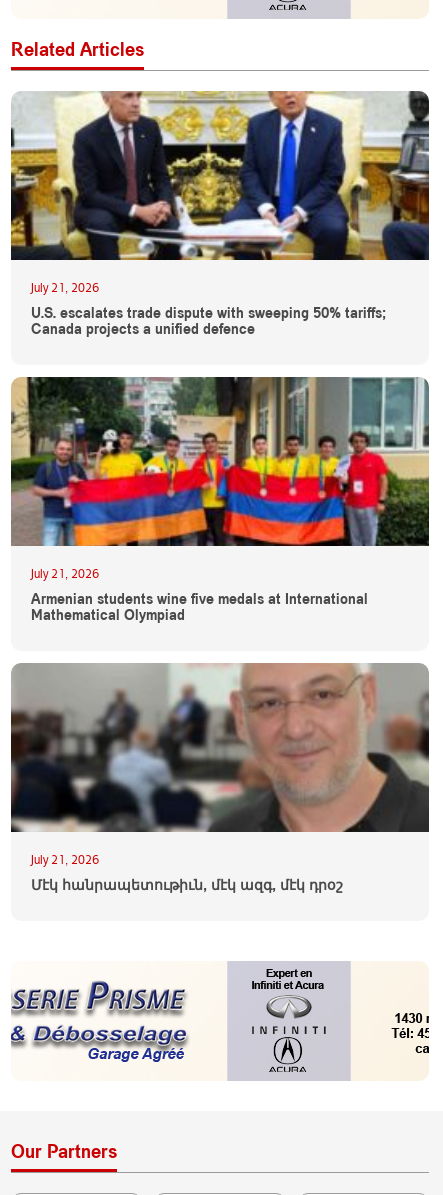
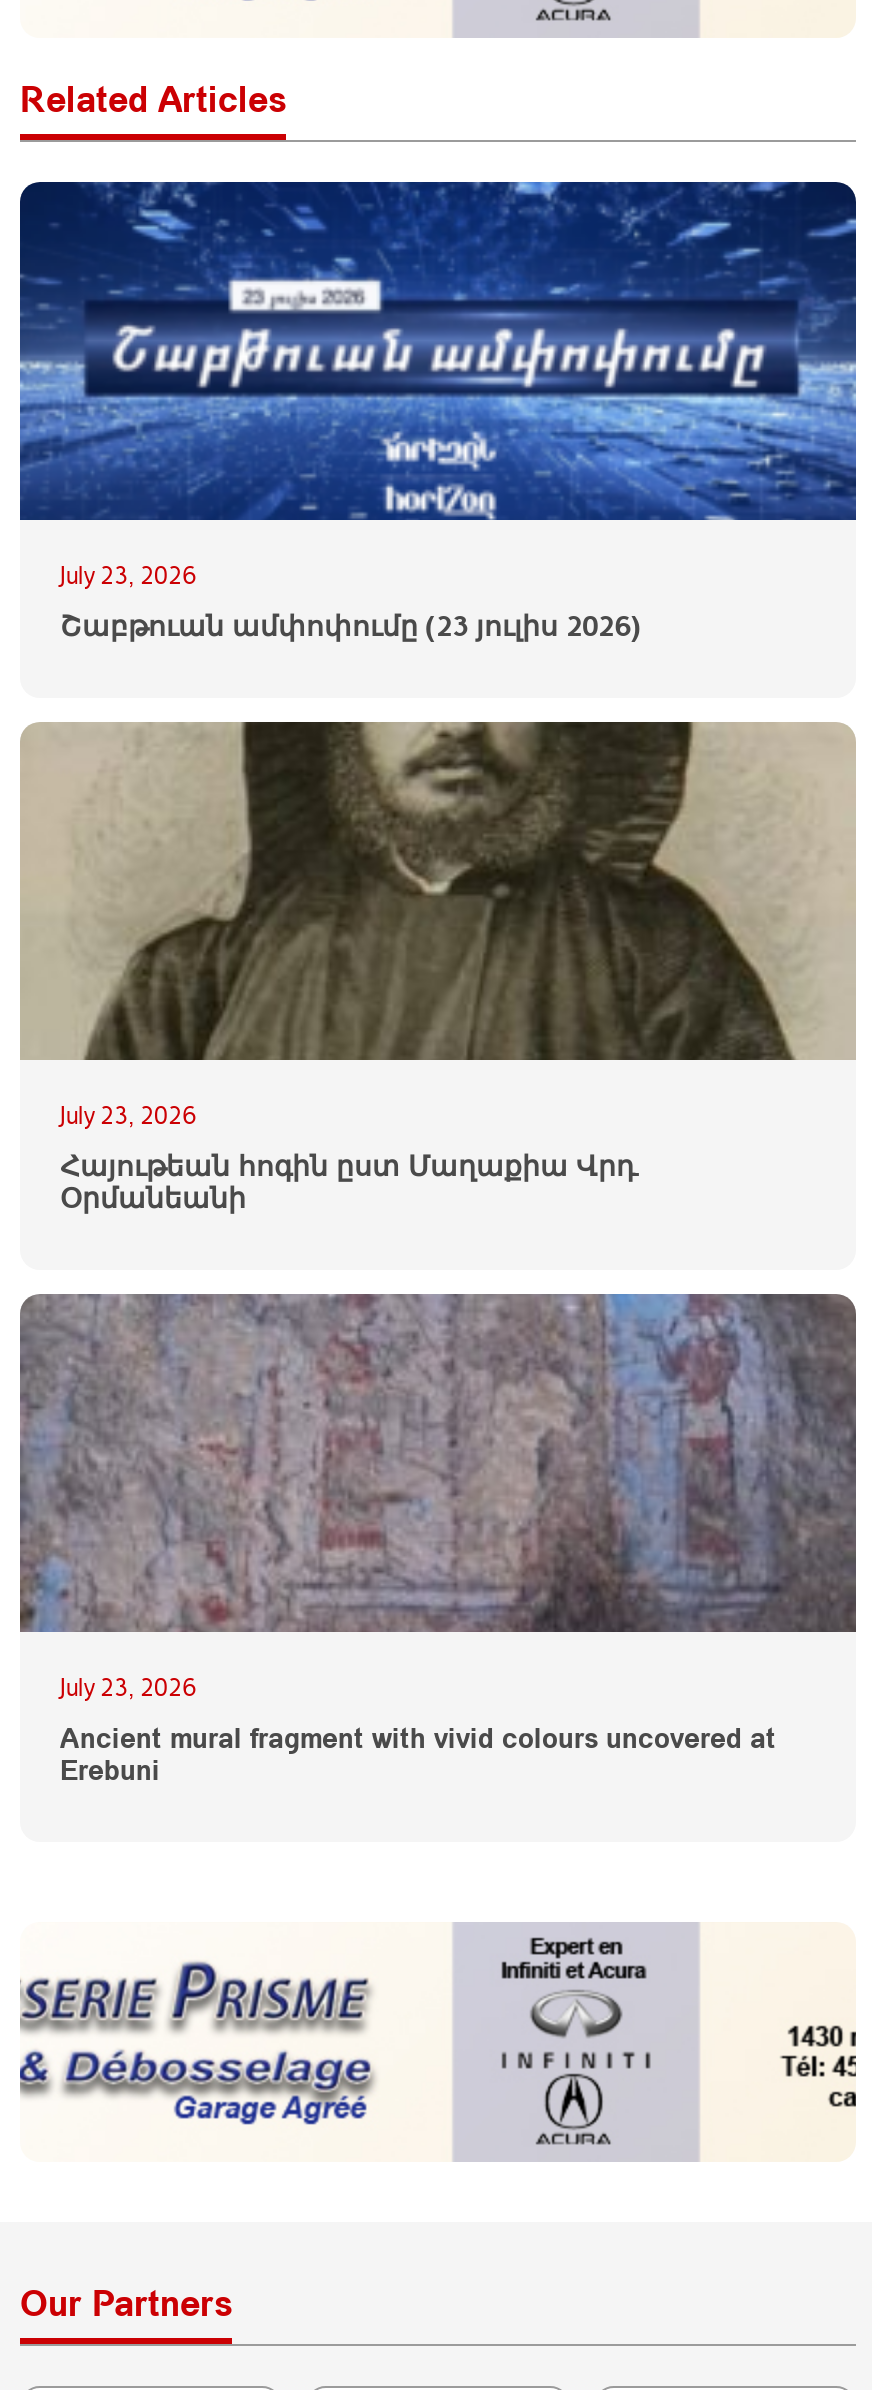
[10,90,430,295] [image] | July 21, 2026 -> [18,180,858,589] [image] | July 23, 2026
[31,304,386,337] U.S. escalates trade dispute with sweeping 50% tariffs; | Canada projects a unified defence -> [60,607,640,641] Շաբթուան ամփոփումը (23 յուլիս 2026)
[10,361,430,581] [image] | July 21, 2026 -> [18,720,856,1129] [image] | July 23, 2026
[31,590,368,623] Armenian students wine five medals at International | Mathematical Olympiad -> [60,1147,640,1213] Հայութեան հոգին ըստ Մաղաքիա Վրդ. | Օրմանեանի
[10,647,430,867] [image] | July 21, 2026 -> [18,1292,858,1701] [image] | July 23, 2026
[31,876,343,893] Մէկ հանրապետութիւն, մէկ ազգ, մէկ դրօշ -> [60,1719,776,1785] Ancient mural fragment with vivid colours uncovered at | Erebuni

